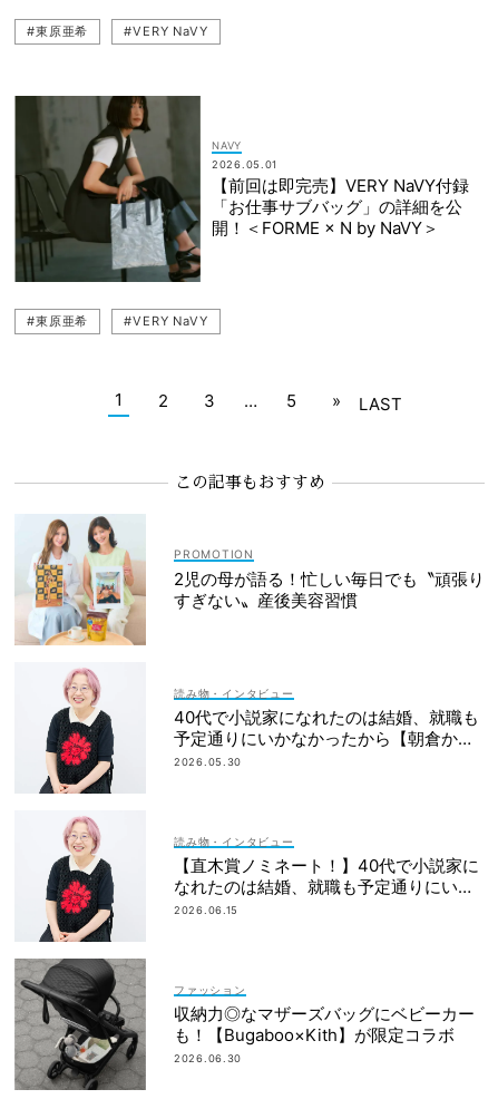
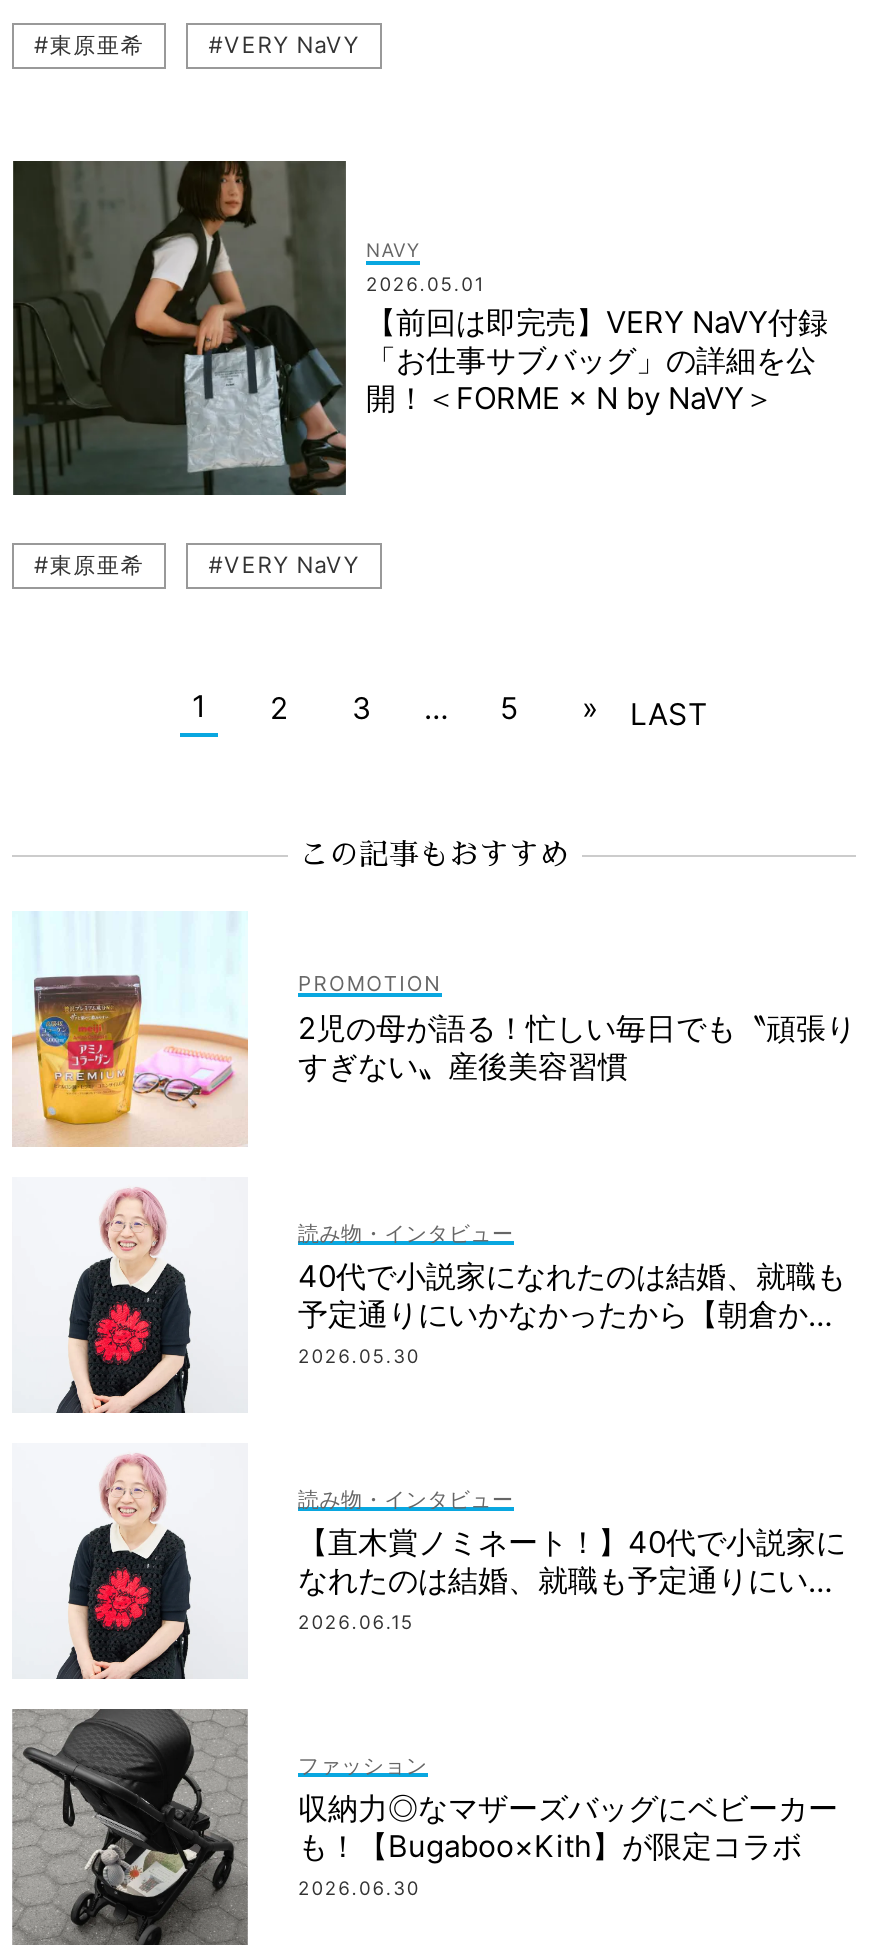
[16,515,146,645] [image] -> [12,915,246,1147] [image]

